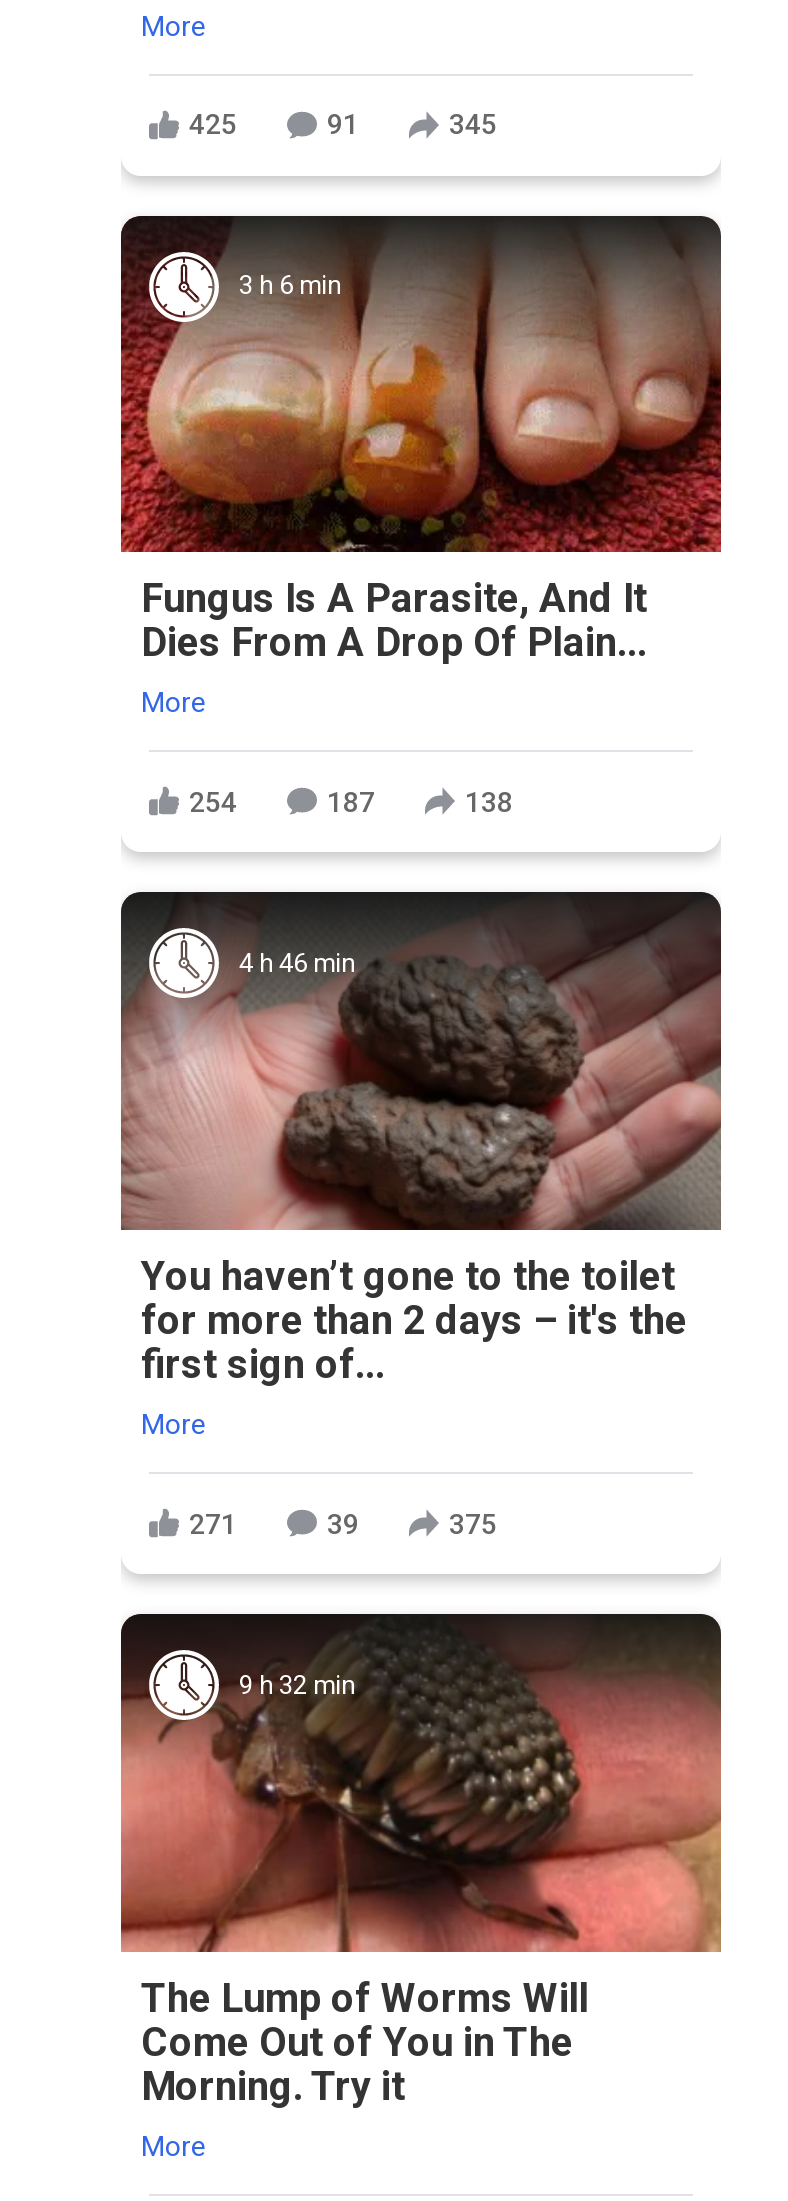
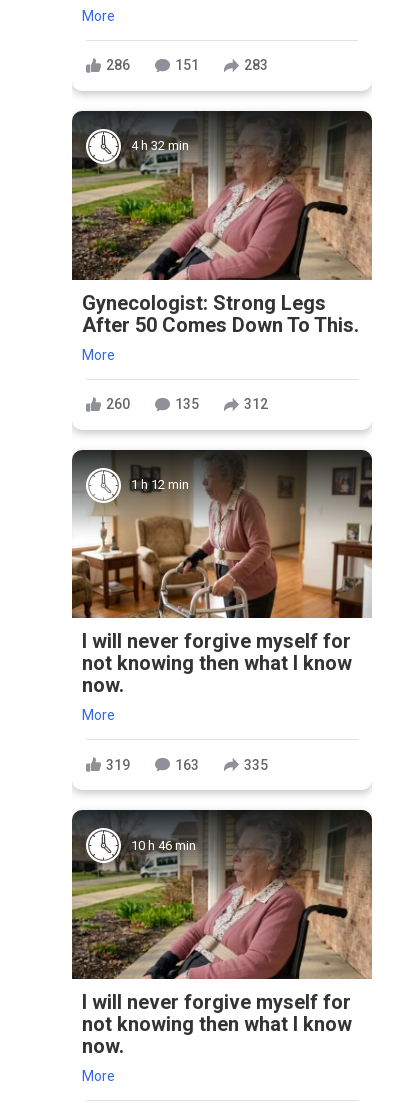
[189,108,497,140] 425 | 91 | 345 -> [106,57,268,73] 286 | 151 | 283
[119,222,723,554] [image] | 3 h 6 min -> [71,114,373,281] [image] | 4 h 32 min
[141,575,647,667] Fungus Is A Parasite, And It | Dies From A Drop Of Plain... -> [82,290,359,336] Gynecologist: Strong Legs | After 50 Comes Down To This.
[189,786,513,818] 254 | 187 | 138 -> [106,396,268,412] 260 | 135 | 312
[119,906,721,1232] [image] | 4 h 46 min -> [72,456,373,619] [image] | 1 h 12 min
[141,1252,687,1388] You haven’t gone to the toilet | for more than 2 days – it's the | first sign of... -> [82,629,352,697] I will never forgive myself for | not knowing then what I know | now.
[189,1508,497,1540] 271 | 39 | 375 -> [106,757,268,773] 319 | 163 | 335
[119,1620,721,1954] [image] | 9 h 32 min -> [71,813,372,980] [image] | 10 h 46 min
[141,1974,589,2110] The Lump of Worms Will | Come Out of You in The | Morning. Try it -> [82,990,352,1058] I will never forgive myself for | not knowing then what I know | now.

